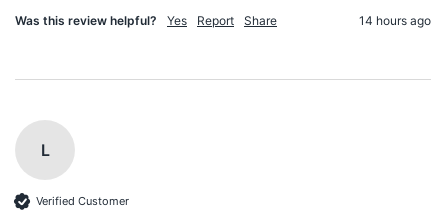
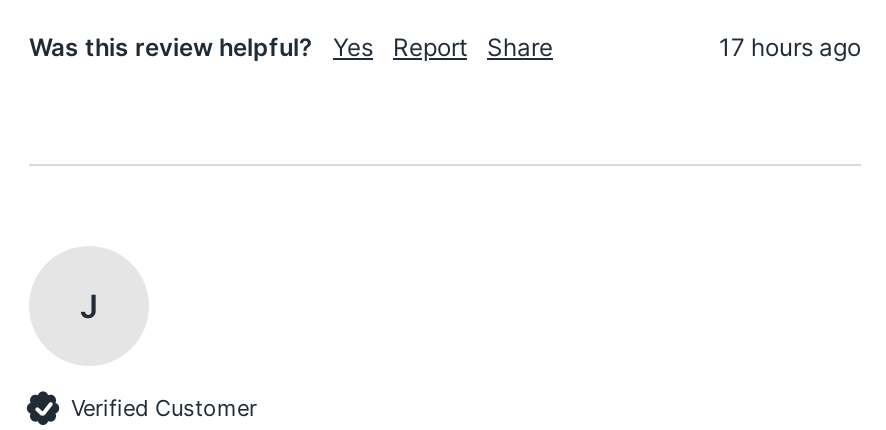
[359,13,431,28] 14 hours ago -> [719,32,861,62] 17 hours ago
[40,140,49,160] L -> [80,286,98,326] J

